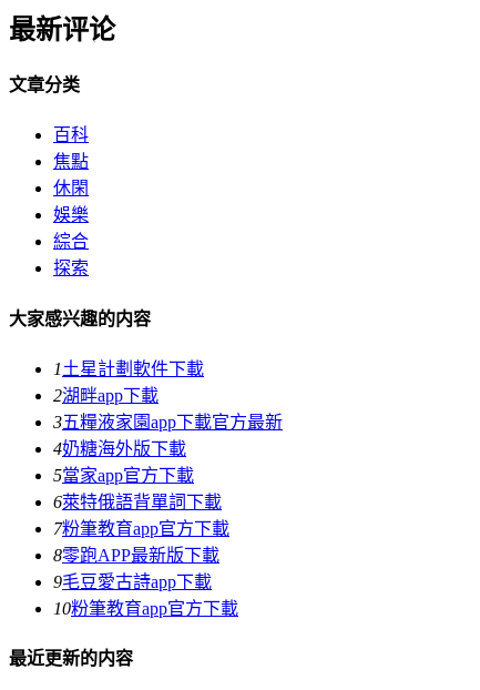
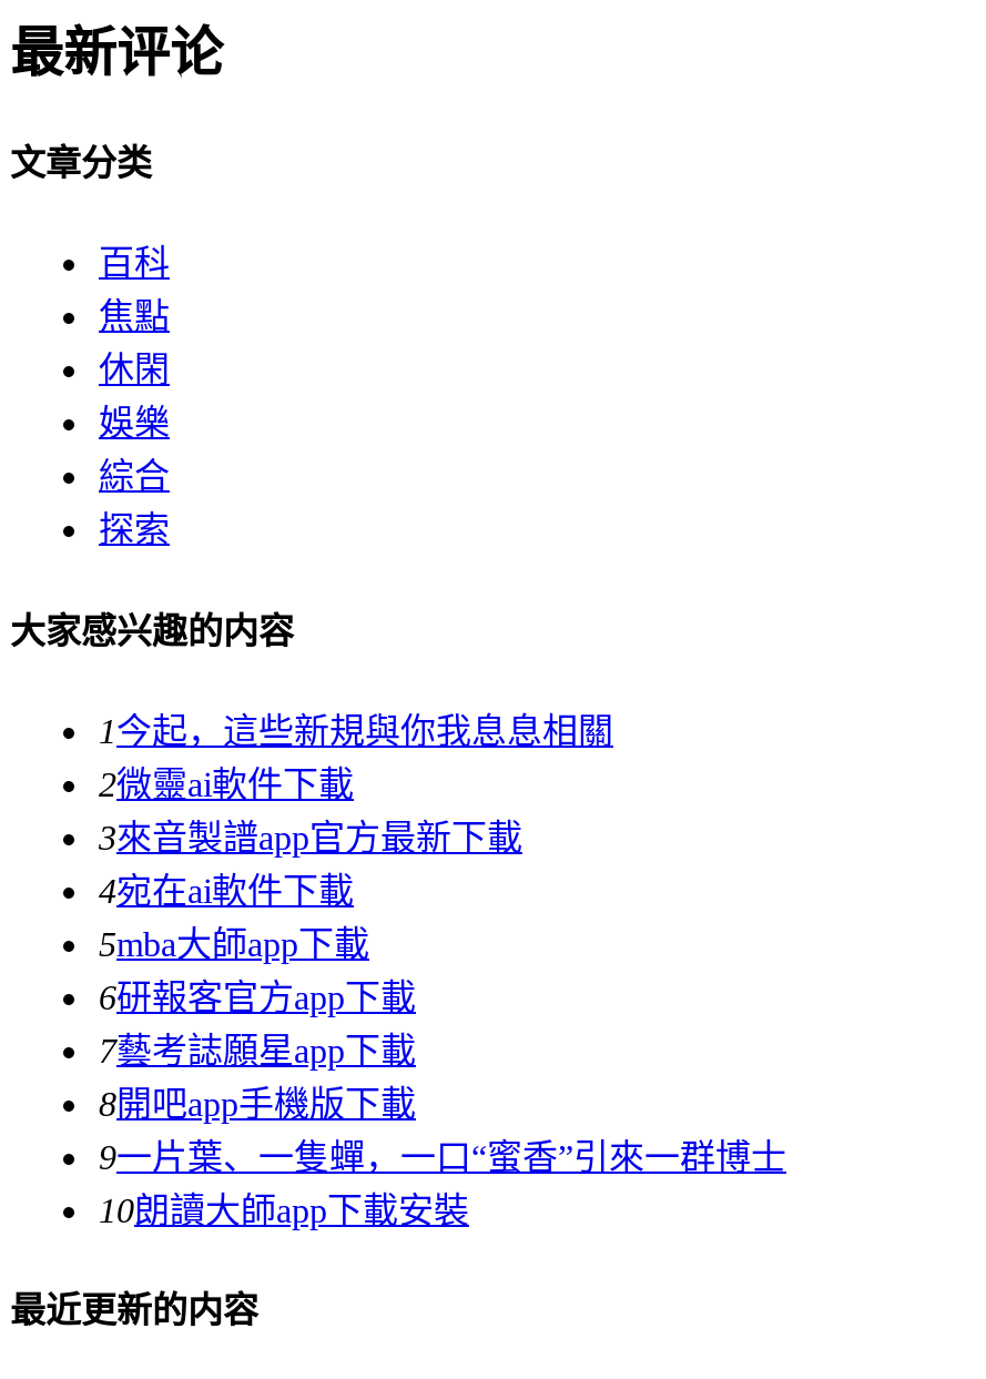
[53,359,283,618] 1土星計劃軟件下載 | 2湖畔app下載 | 3五糧液家園app下載官方最新 | 4奶糖海外版下載 | 5當家app官方下載 | 6萊特俄語背單詞下載 | 7粉筆教育app官方下載 | 8零跑APP最新版下載 | 9毛豆愛古詩app下載 | 10粉筆教育app官方下載 -> [99,712,786,1229] 1今起，這些新規與你我息息相關 | 2微靈ai軟件下載 | 3來音製譜app官方最新下載 | 4宛在ai軟件下載 | 5mba大師app下載 | 6研報客官方app下載 | 7藝考誌願星app下載 | 8開吧app手機版下載 | 9一片葉、一隻蟬，一口“蜜香”引來一群博士 | 10朗讀大師app下載安裝

